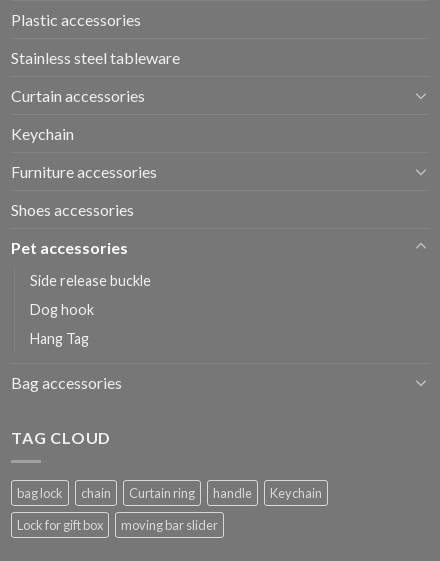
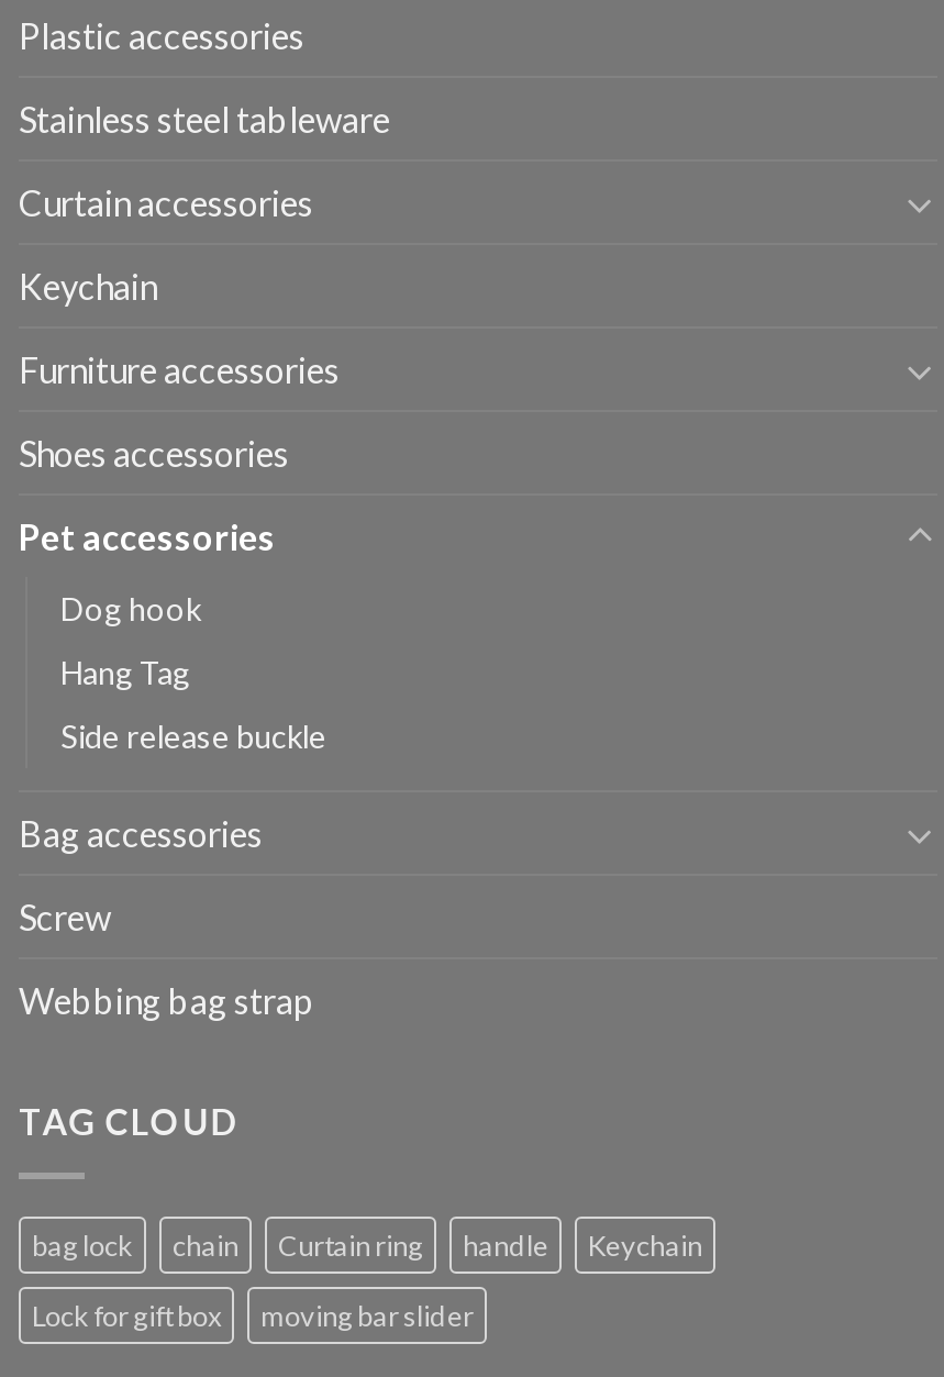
moved [30,272,151,289] -> [60,719,326,756]: Side release buckle
moved [30,301,94,347] -> [60,591,201,692]: Dog hook | Hang Tag
none -> [19,897,313,1022] Screw | Webbing bag strap

